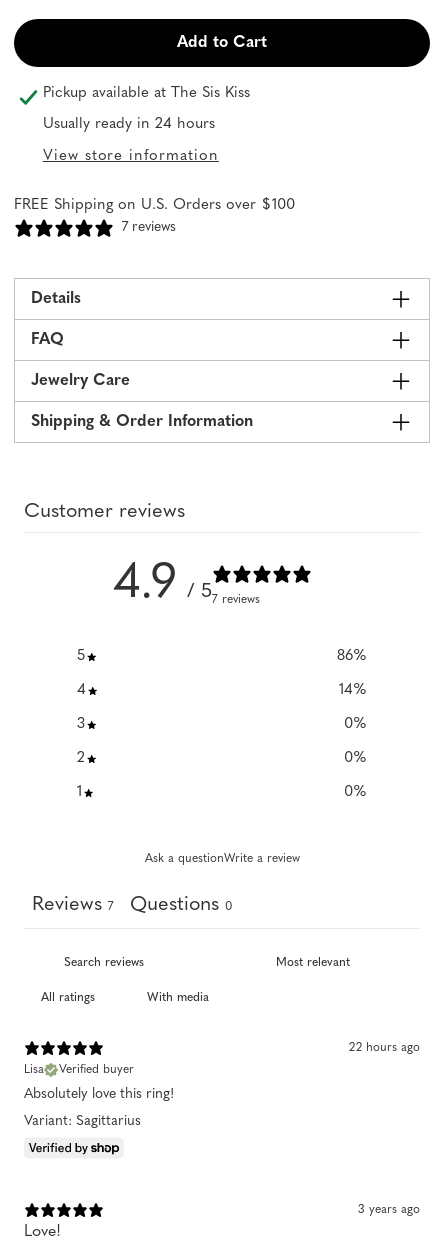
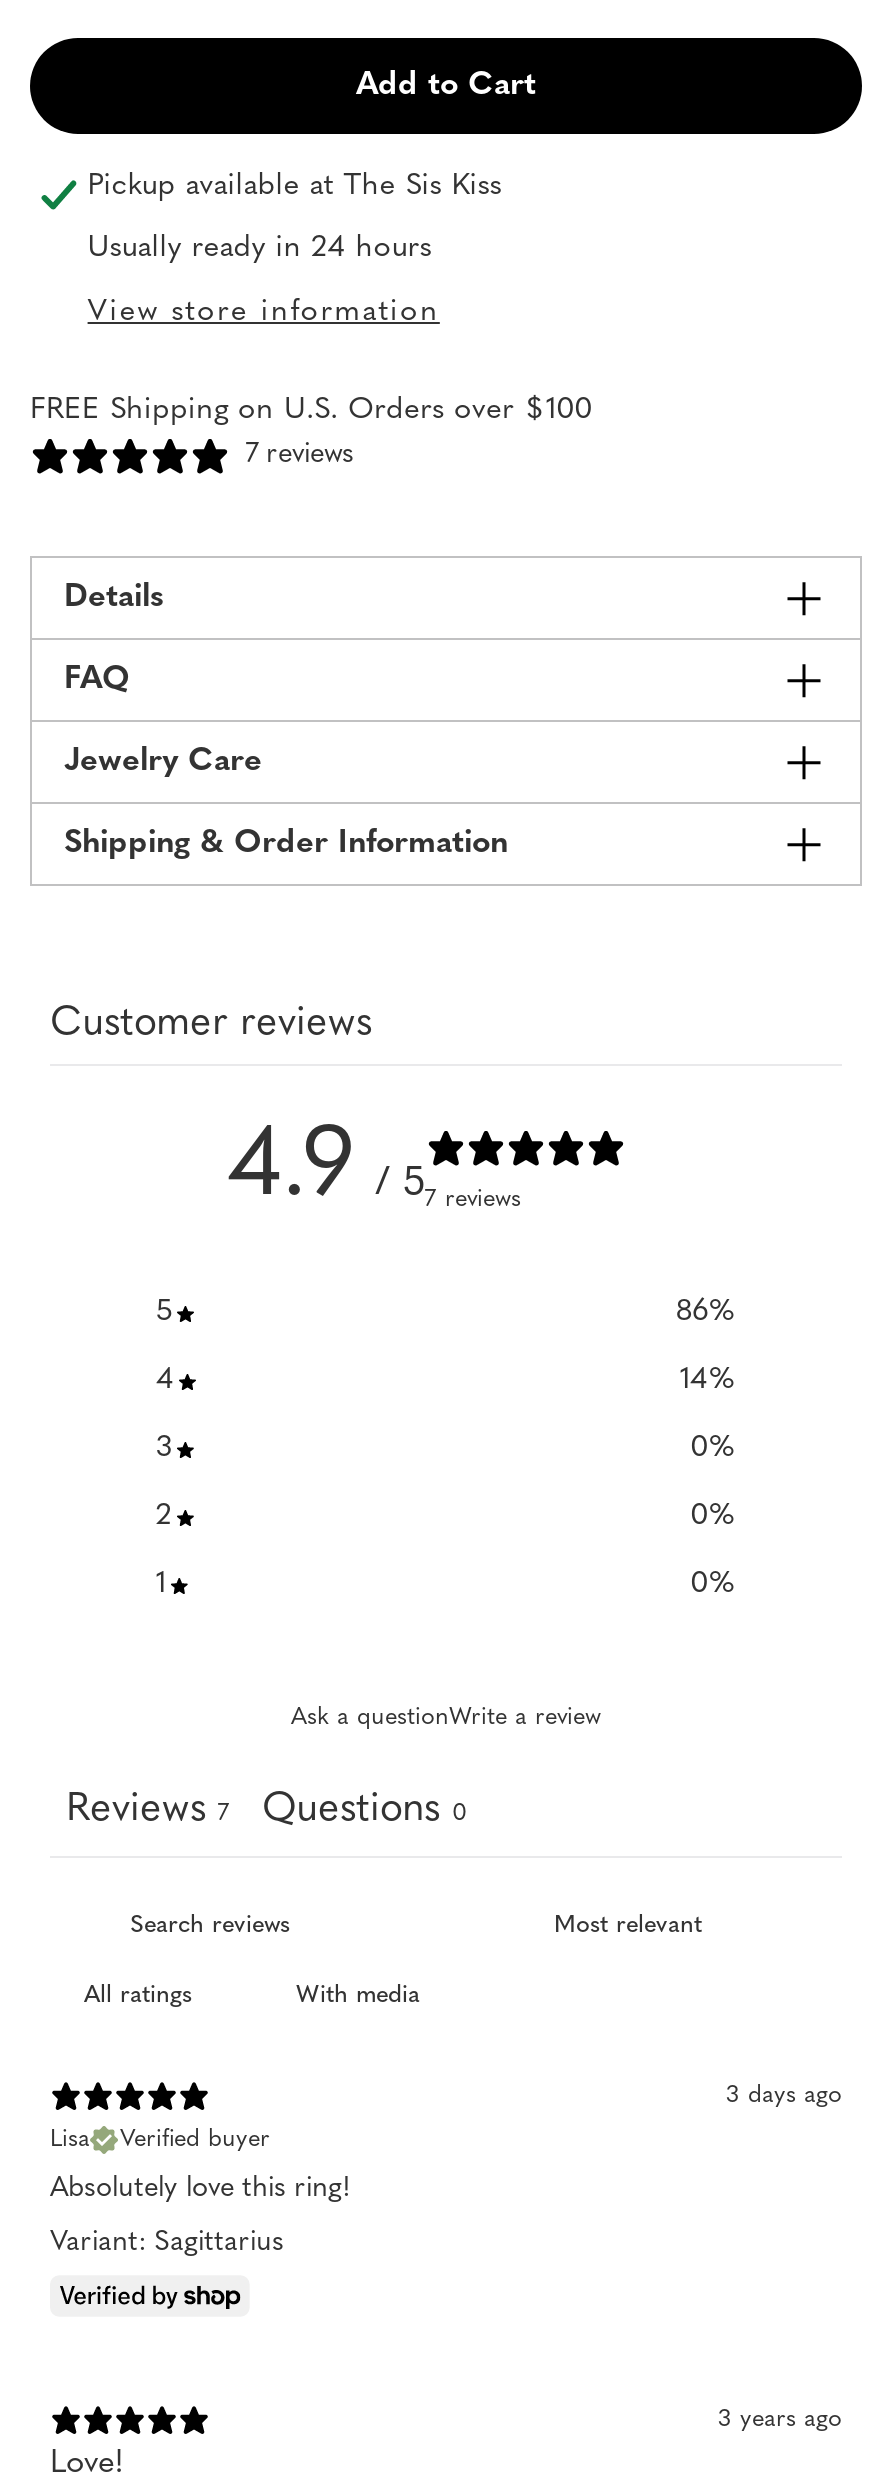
[349,1042,420,1054] 22 hours ago -> [726,2084,842,2108] 3 days ago

